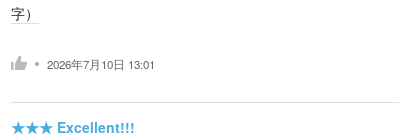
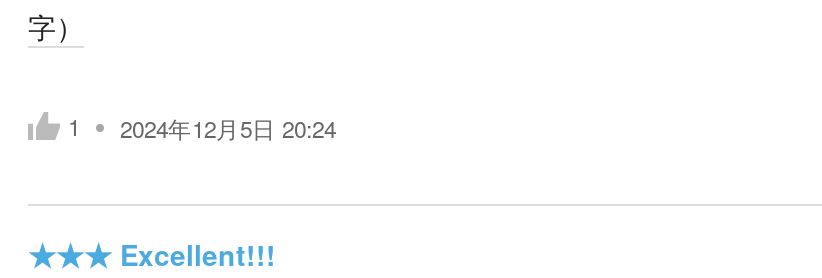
[47,56,155,72] 2026年7月10日 13:01 -> [68,110,336,143] 1 | 2024年12月5日 20:24

